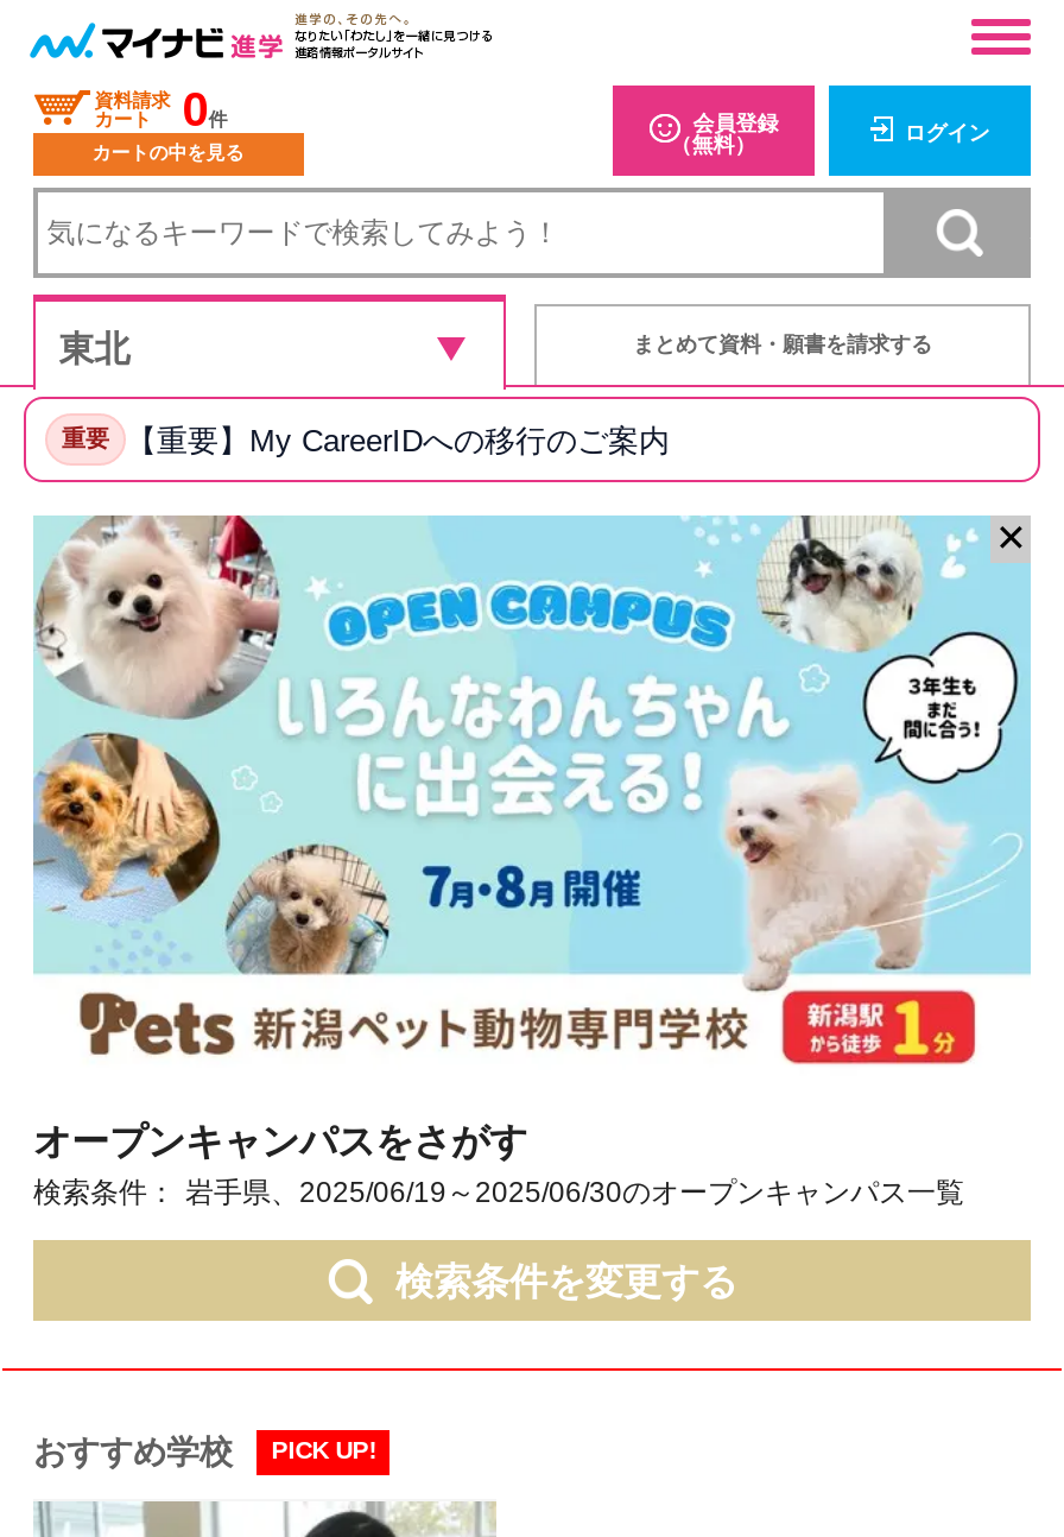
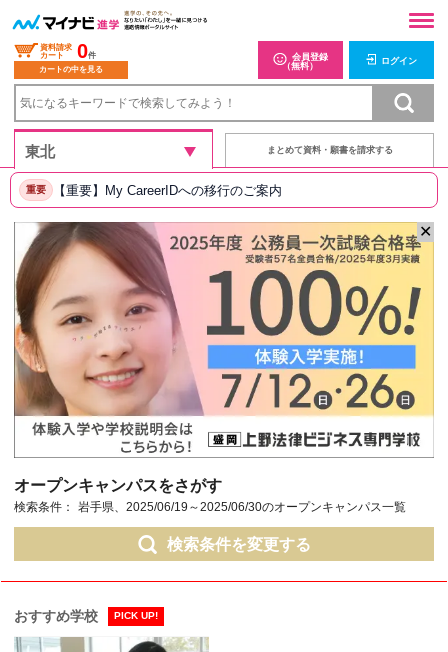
[33,513,1033,1071] [image] -> [13,221,435,459] [image]

